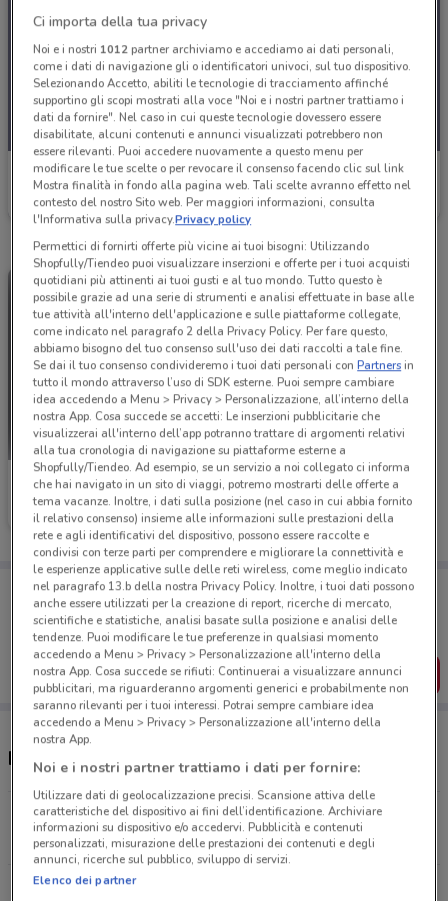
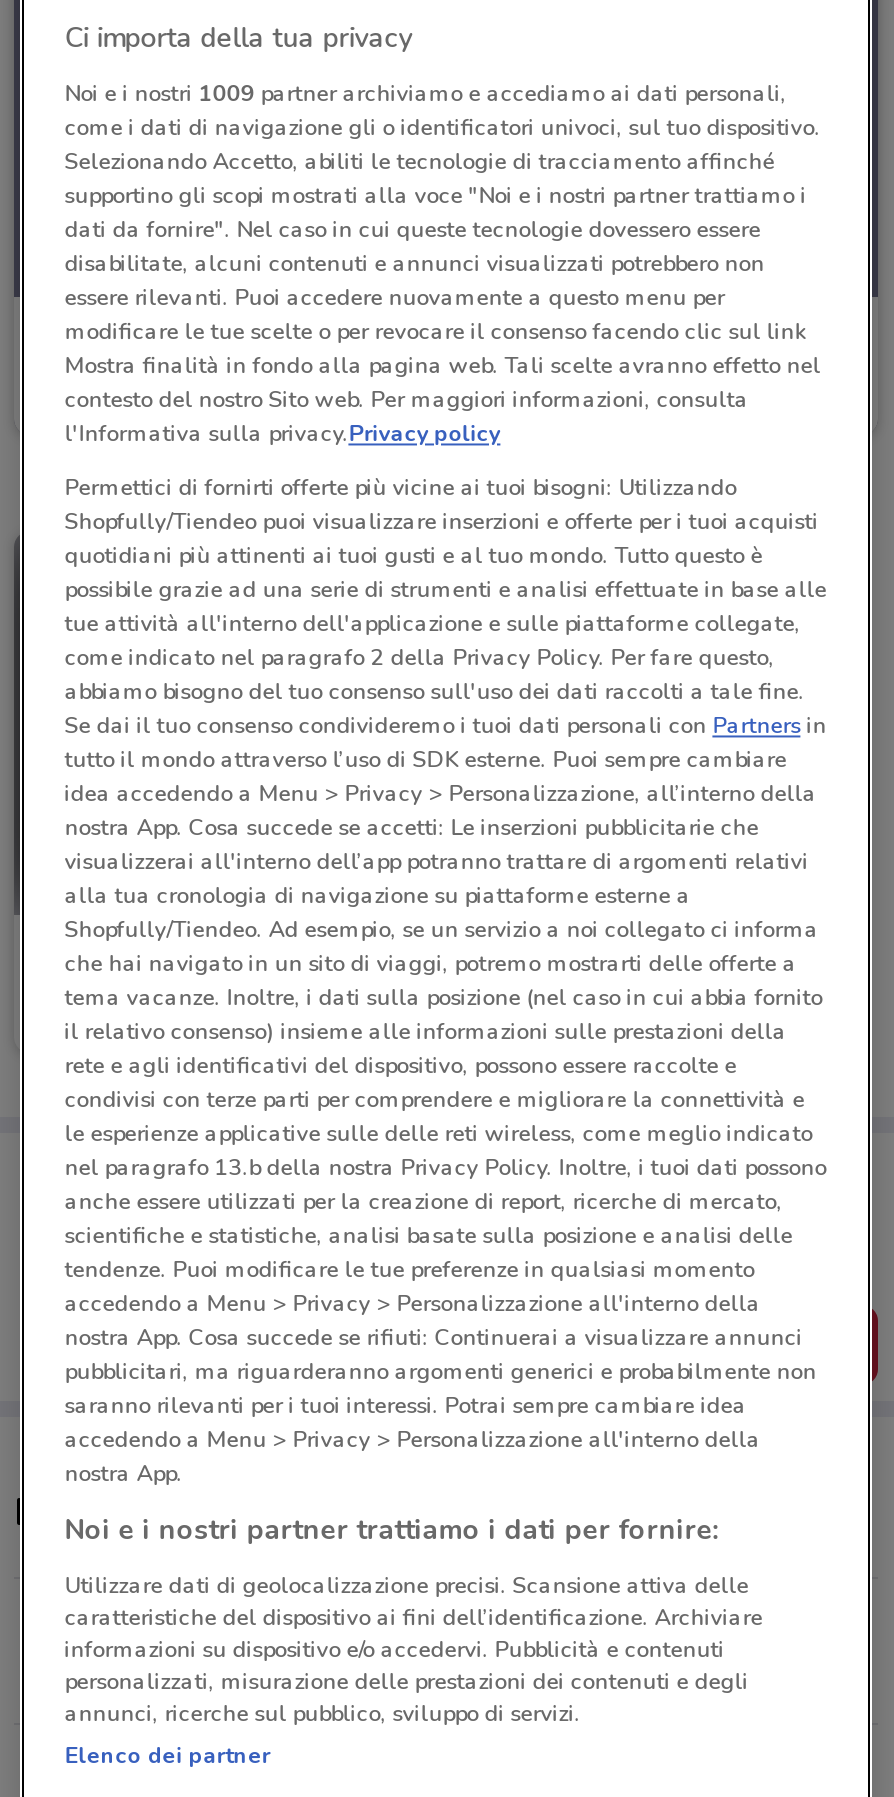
[33,41,394,57] Noi e i nostri 1012 partner archiviamo e accediamo ai dati personali, -> [64,77,786,109] Noi e i nostri 1009 partner archiviamo e accediamo ai dati personali,

